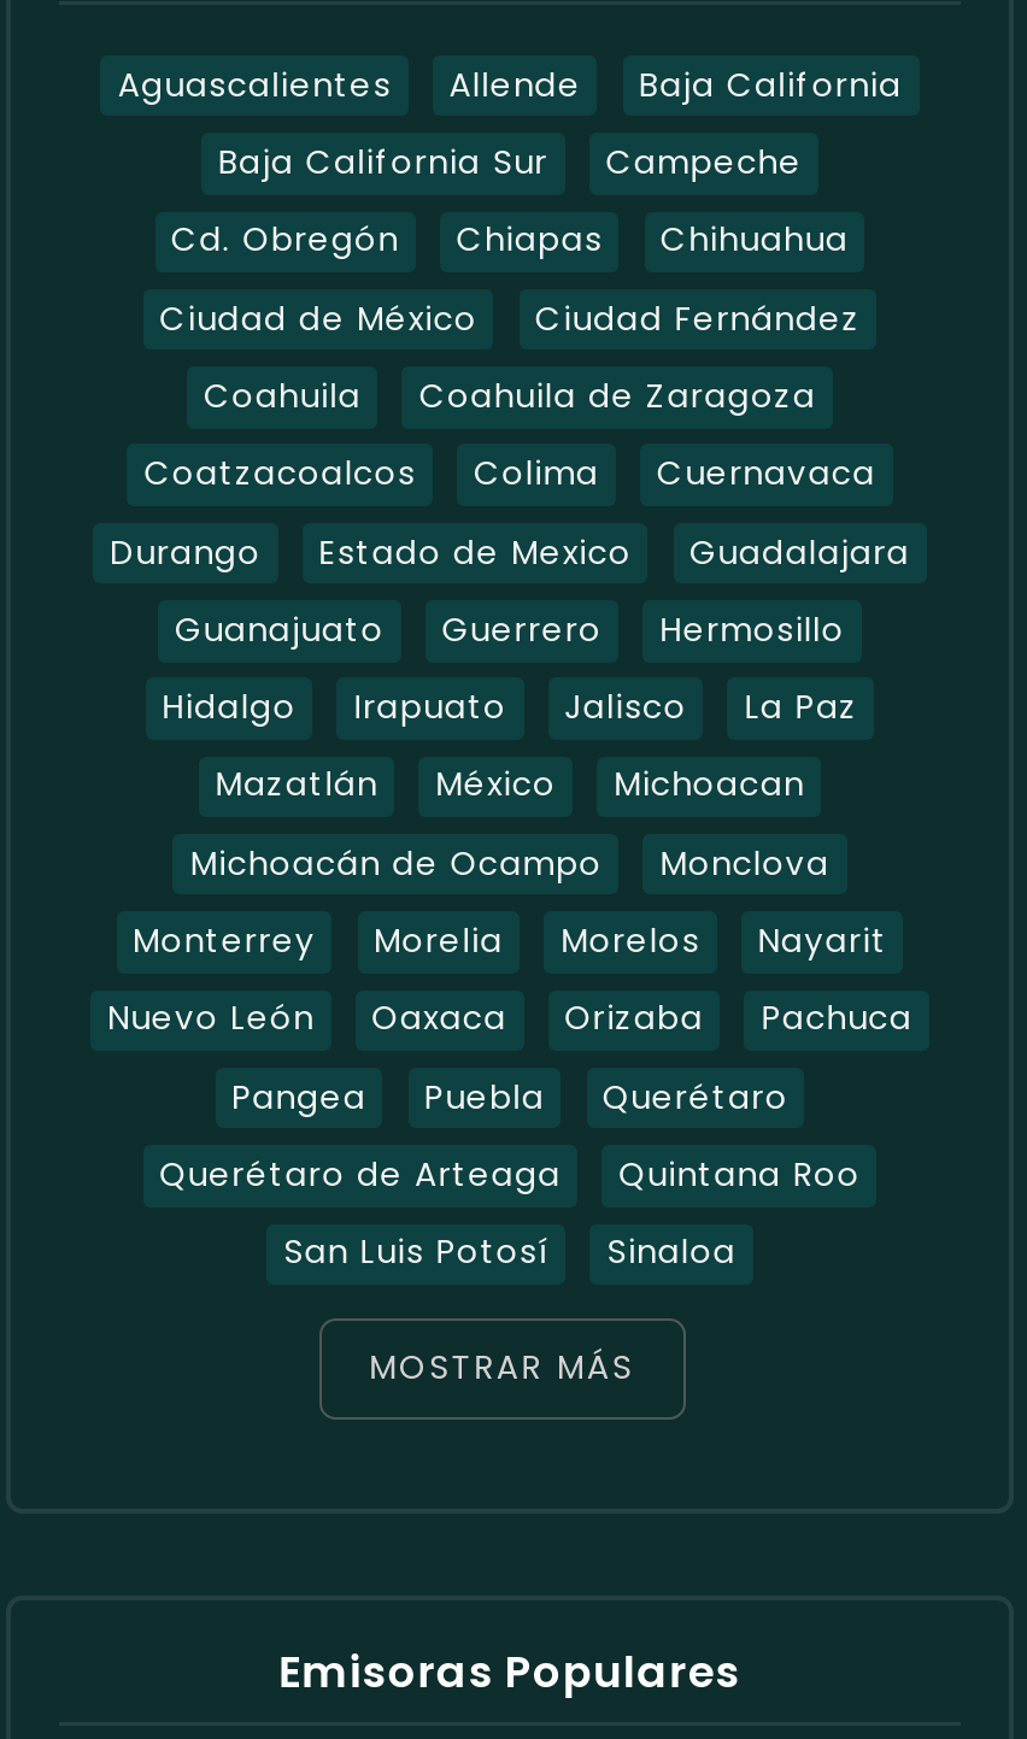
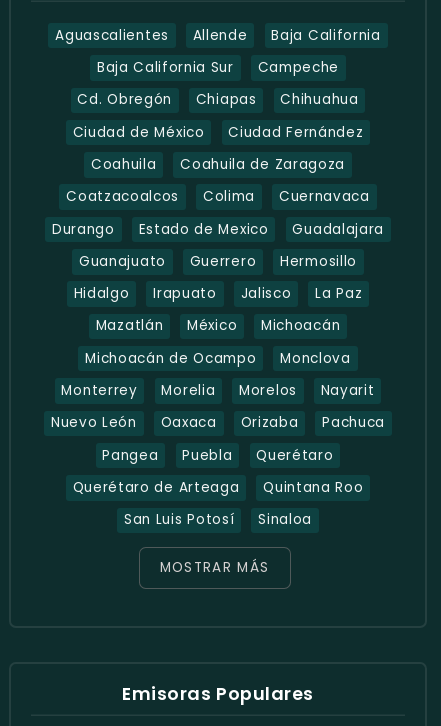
[614,763,804,808] Michoacan -> [261,316,340,335] Michoacán

